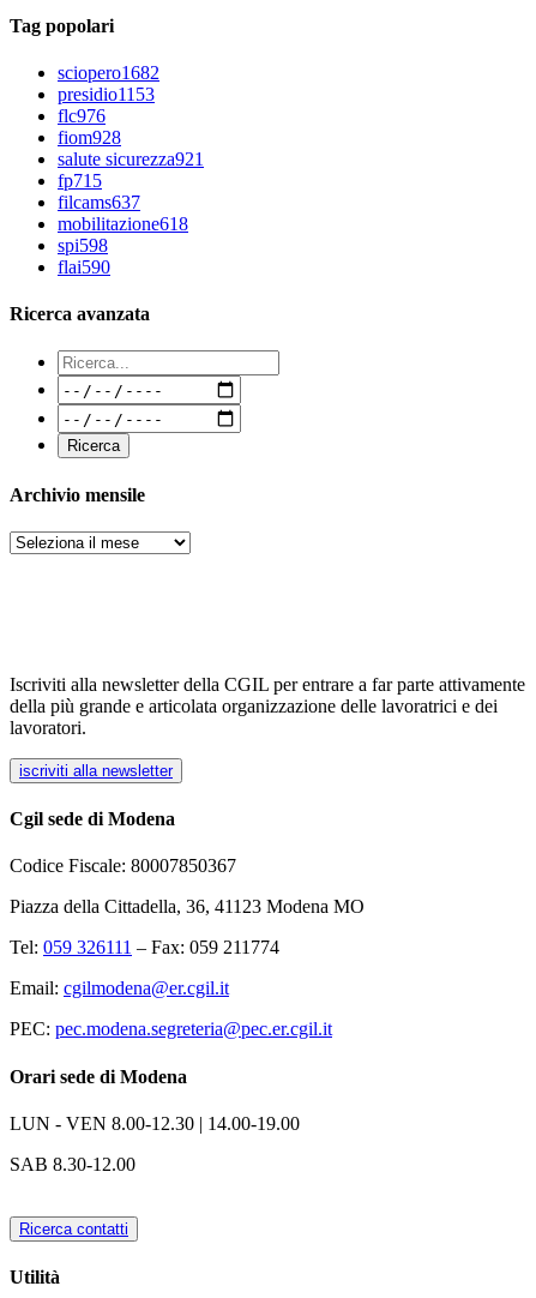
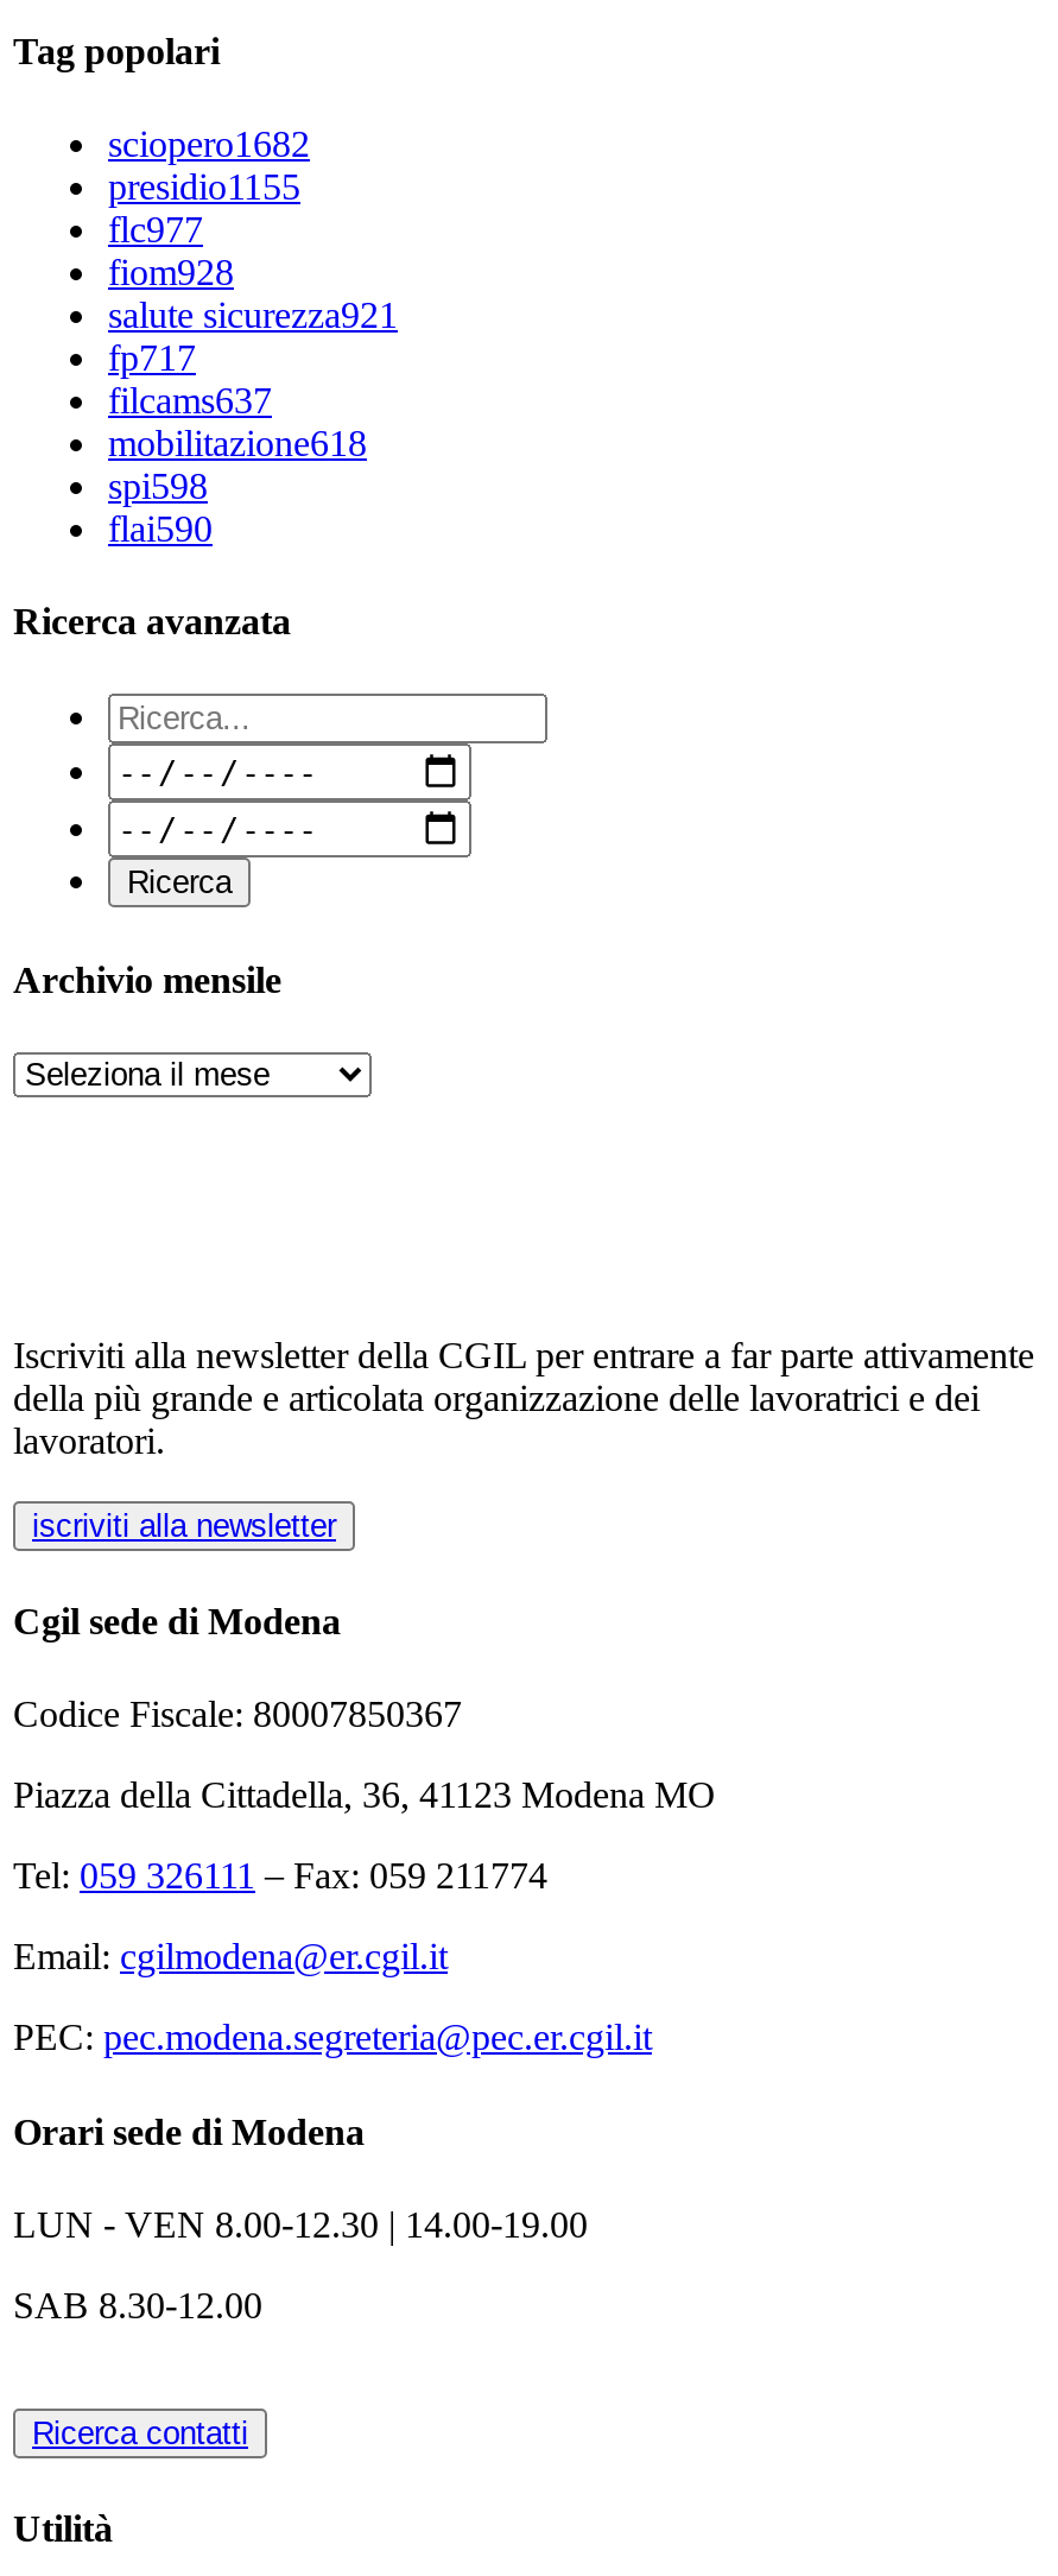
[58,84,155,104] presidio1153 -> [108,166,300,206] presidio1155
[58,105,106,126] flc976 -> [108,209,203,249] flc977
[58,170,102,191] fp715 -> [108,337,196,377] fp717

